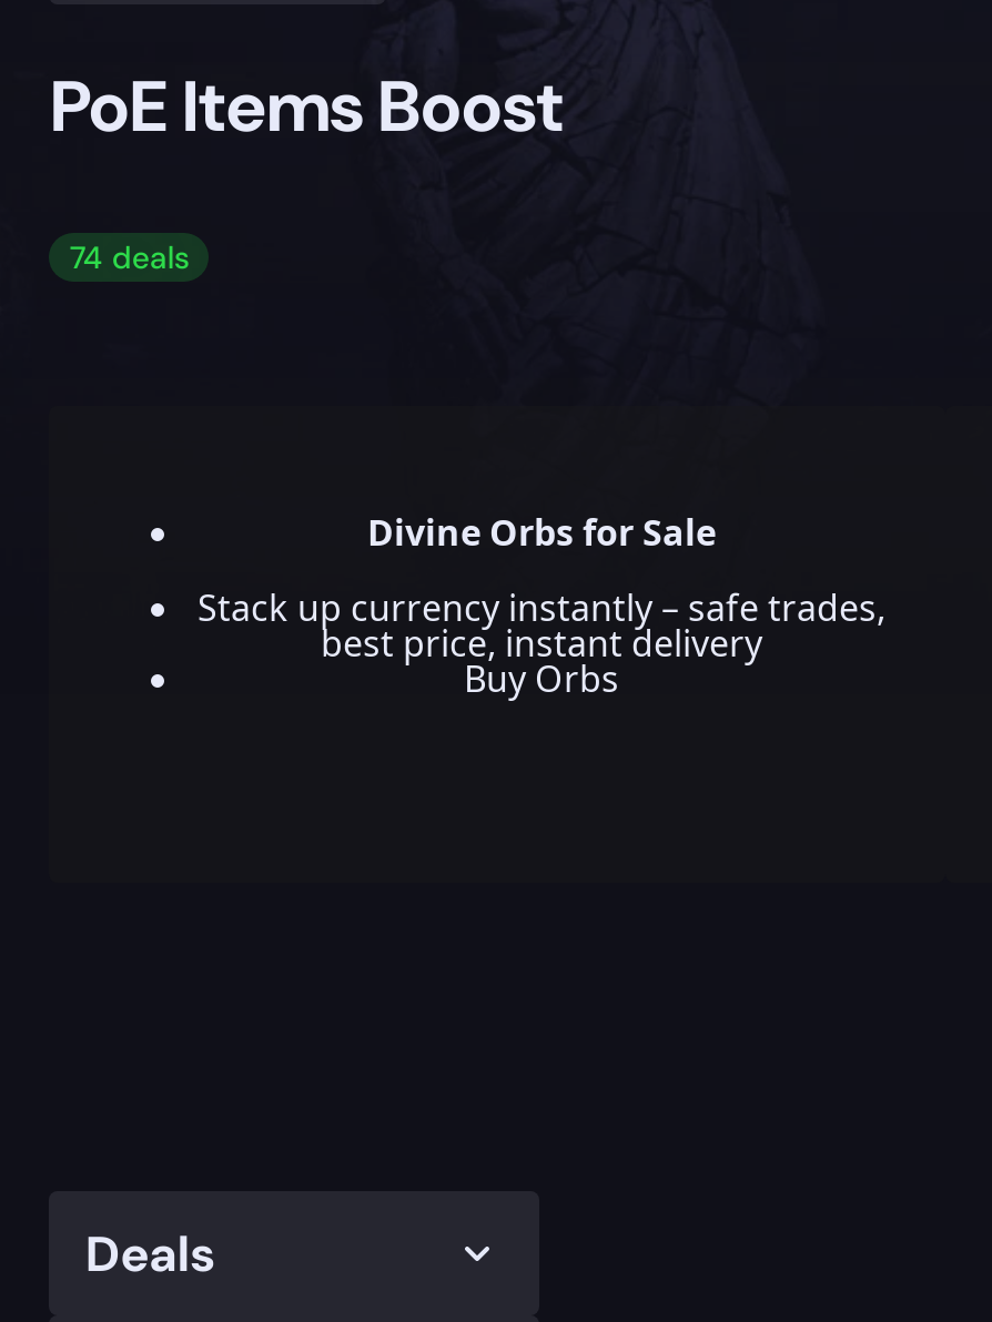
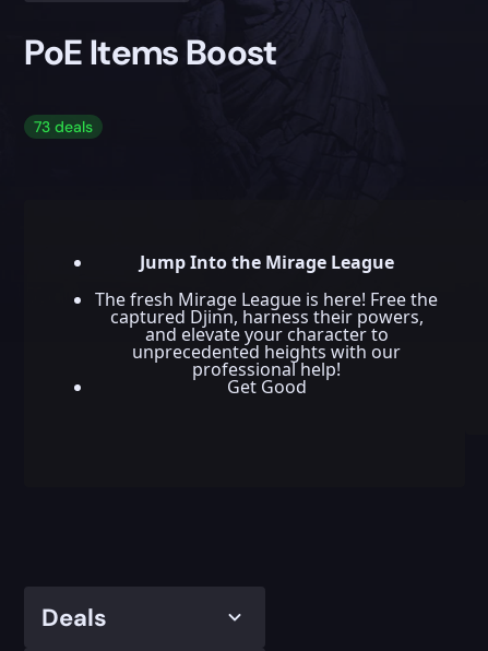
[70,238,190,277] 74 deals -> [34,117,93,137] 73 deals
[367,508,716,557] Divine Orbs for Sale -> [139,250,394,274] Jump Into the Mirage League
[198,584,885,703] Stack up currency instantly – safe trades, | best price, instant delivery | Buy Orbs -> [95,287,438,399] The fresh Mirage League is here! Free the | captured Djinn, harness their powers, | and elevate your character to | unprecedented heights with our | professional help! | Get Good

